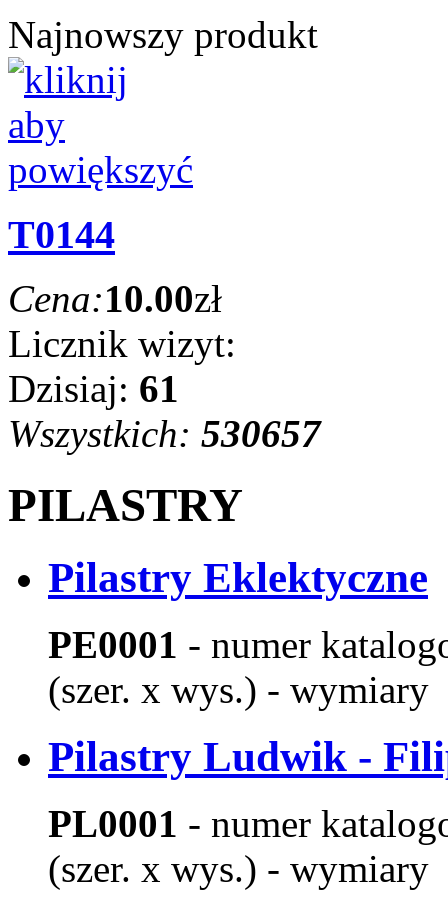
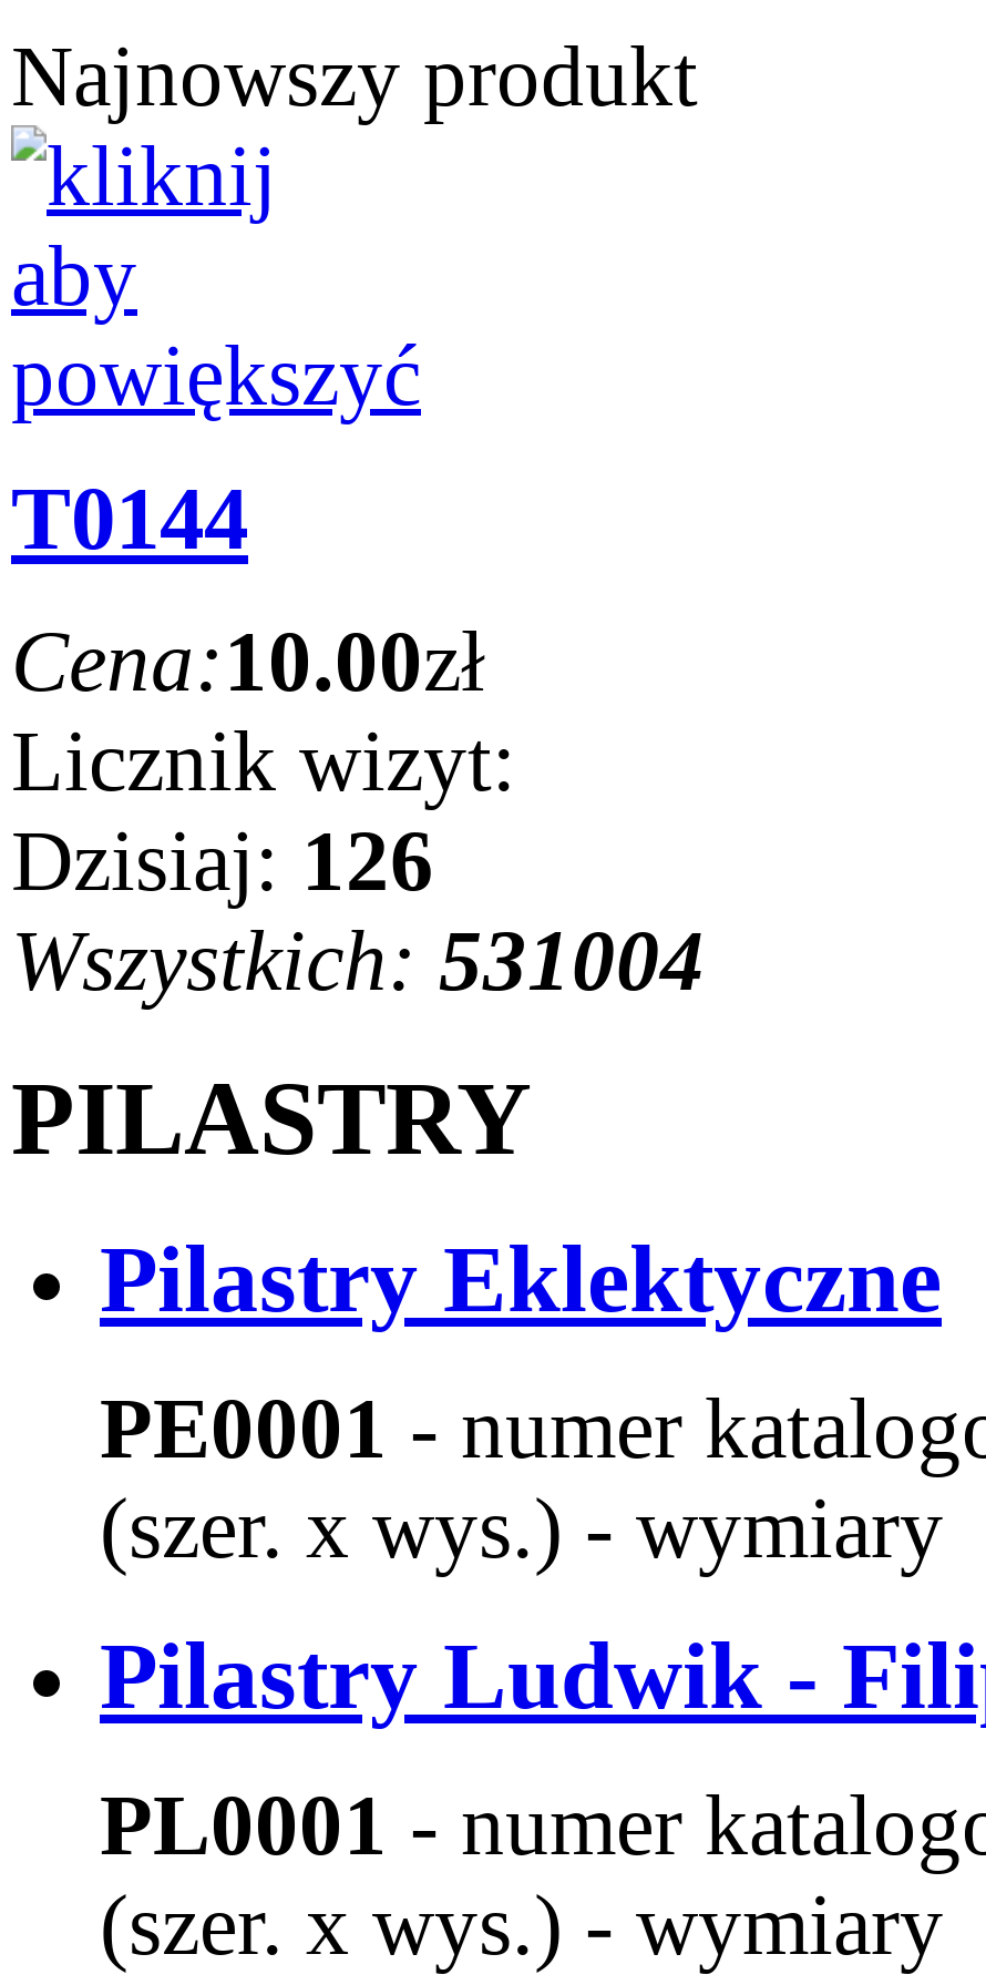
[8,367,179,410] Dzisiaj: 61 -> [11,813,434,908] Dzisiaj: 126
[8,412,321,455] Wszystkich: 530657 -> [11,913,705,1008] Wszystkich: 531004

